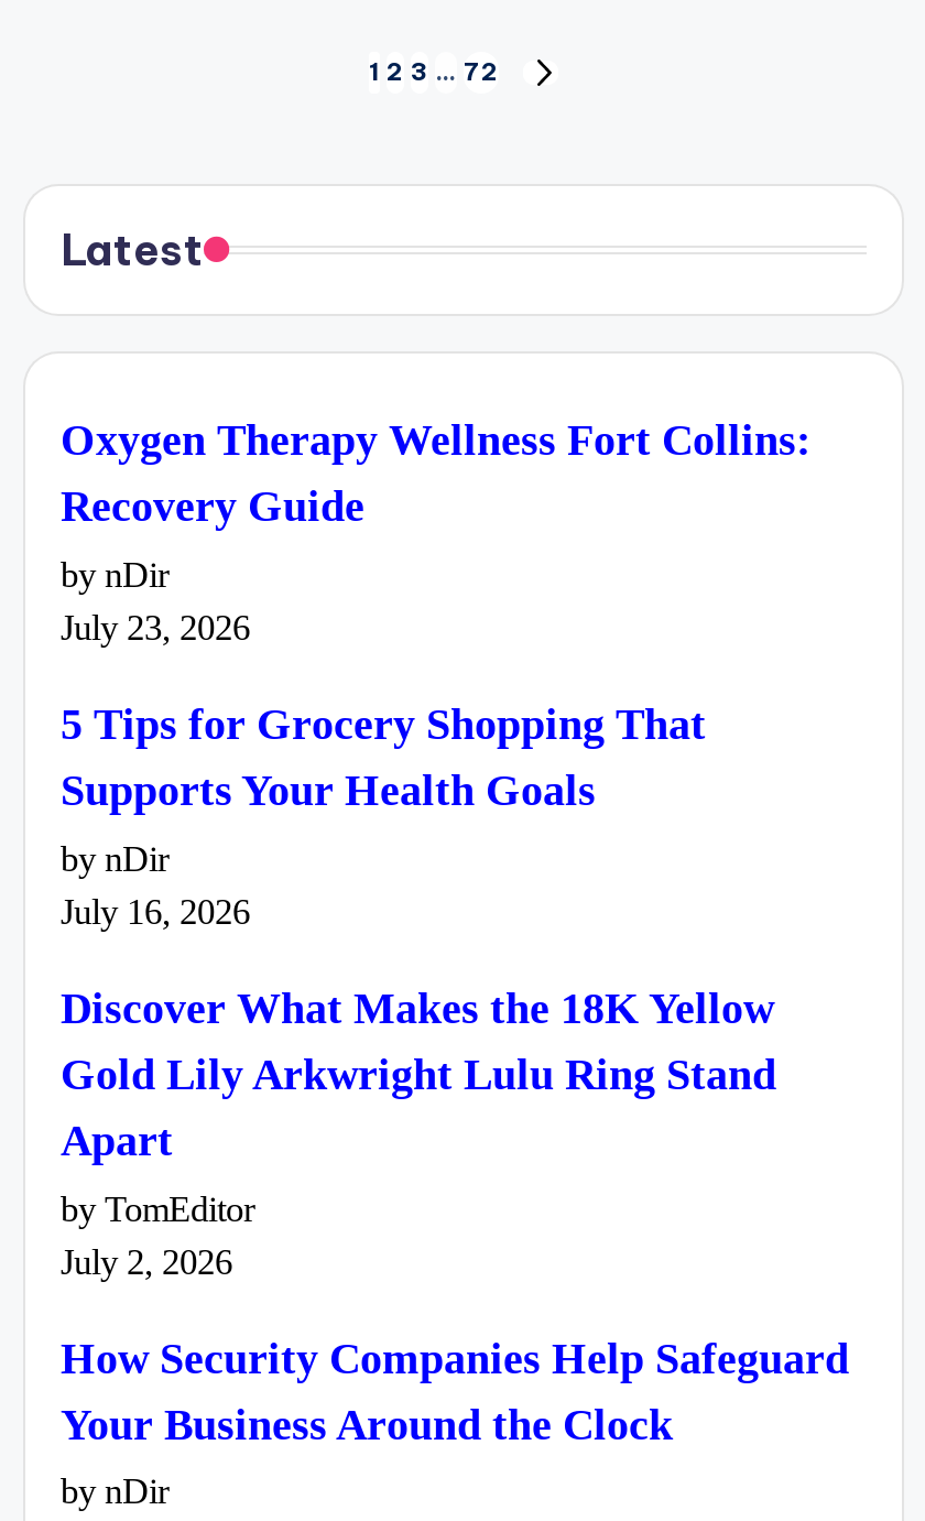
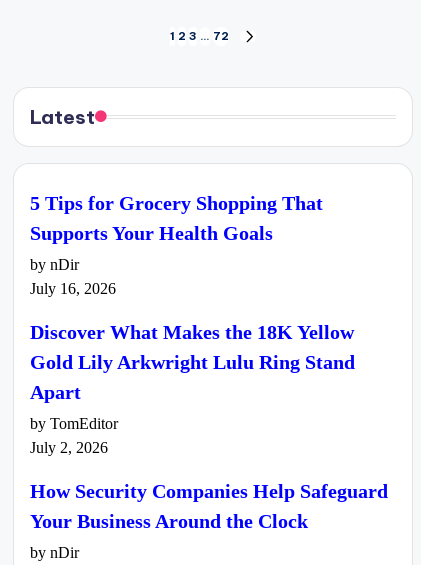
[61,416,812,649] Oxygen Therapy Wellness Fort Collins: | Recovery Guide | by nDir | July 23, 2026 -> none

